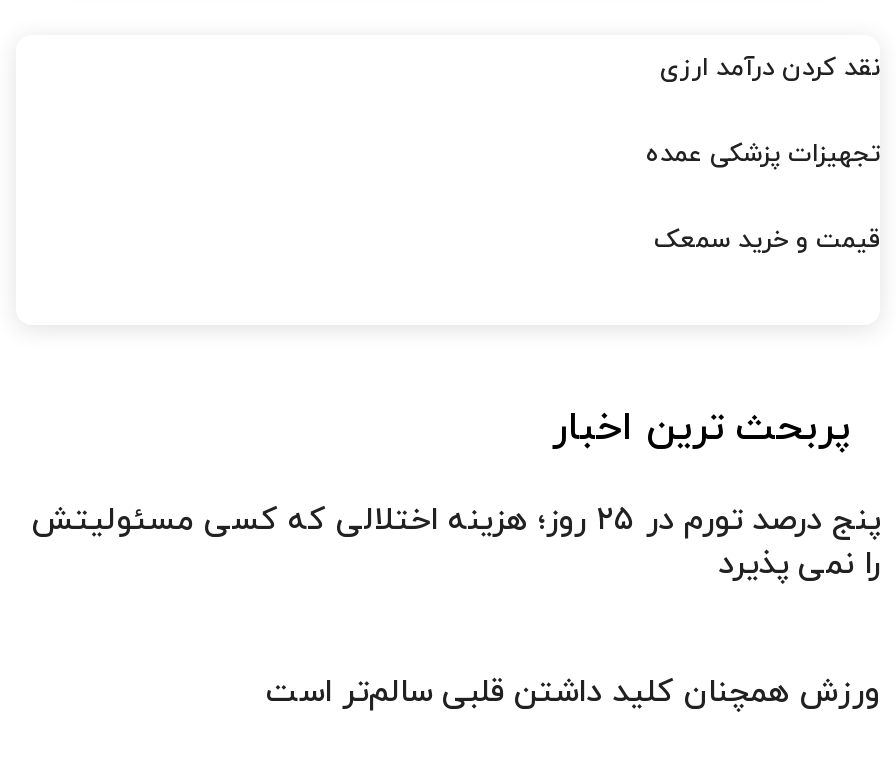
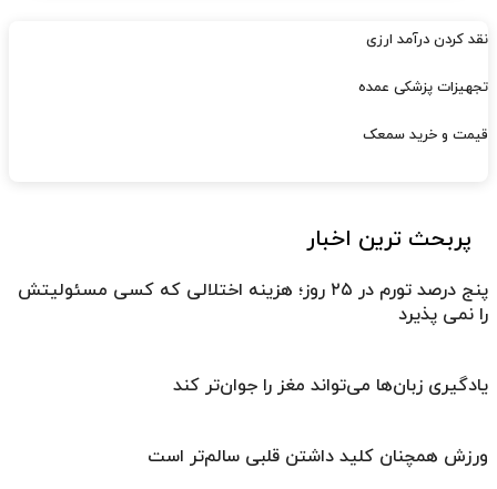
none -> [173,373,488,398] یادگیری زبان‌ها می‌تواند مغز را جوان‌تر کند

